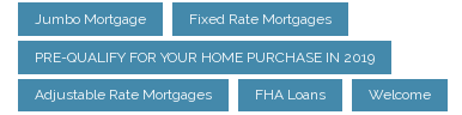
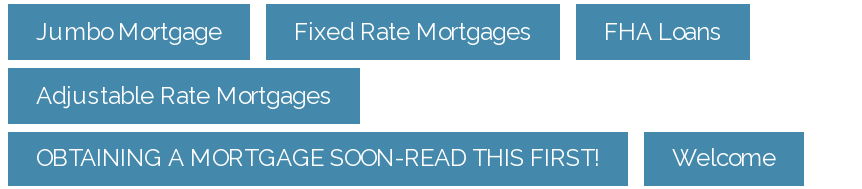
[35,49,375,66] PRE-QUALIFY FOR YOUR HOME PURCHASE IN 2019 -> none
moved [35,87,212,103] -> [36,81,332,109]: Adjustable Rate Mortgages
moved [255,87,326,103] -> [604,18,722,46]: FHA Loans
none -> [36,145,600,173] OBTAINING A MORTGAGE SOON-READ THIS FIRST!

